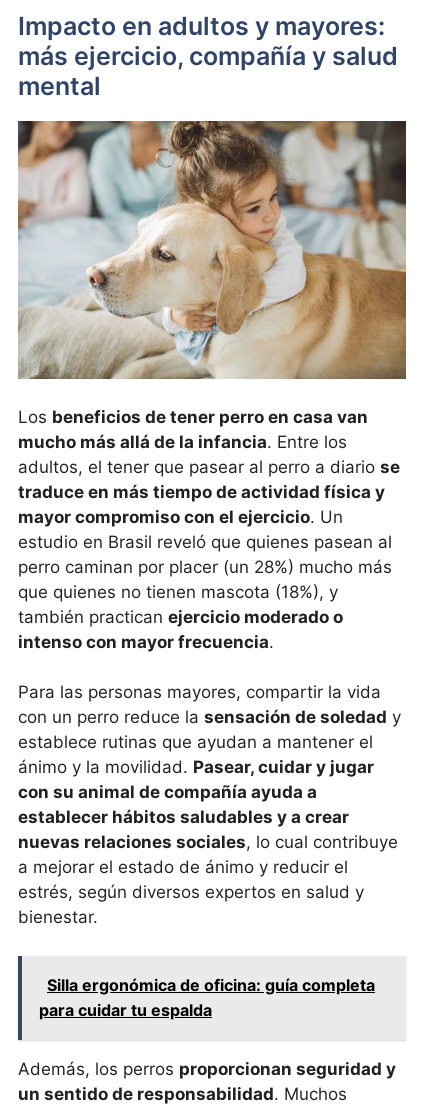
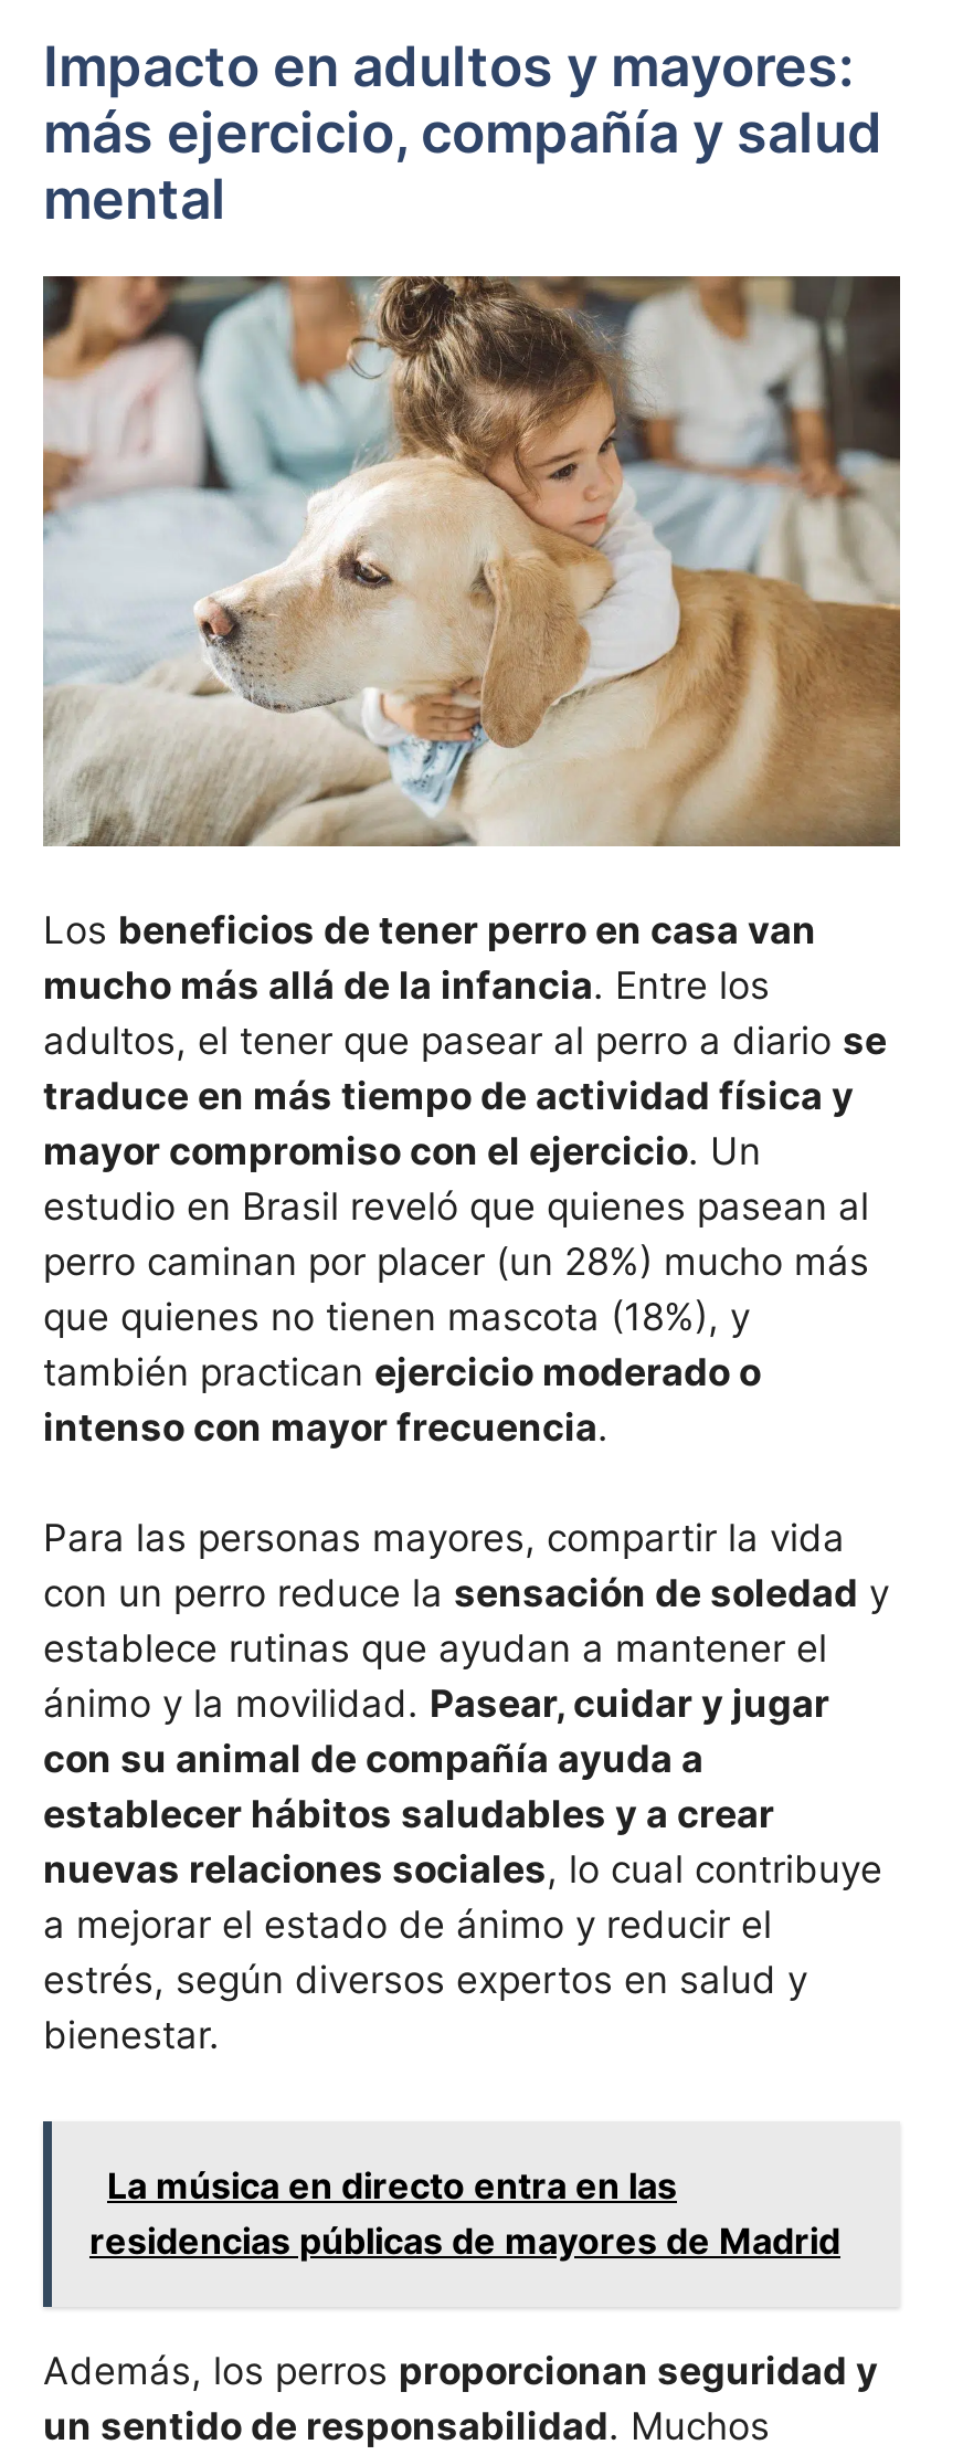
[39,975,375,1020] Silla ergonómica de oficina: guía completa | para cuidar tu espalda -> [89,2163,840,2263] La música en directo entra en las | residencias públicas de mayores de Madrid

